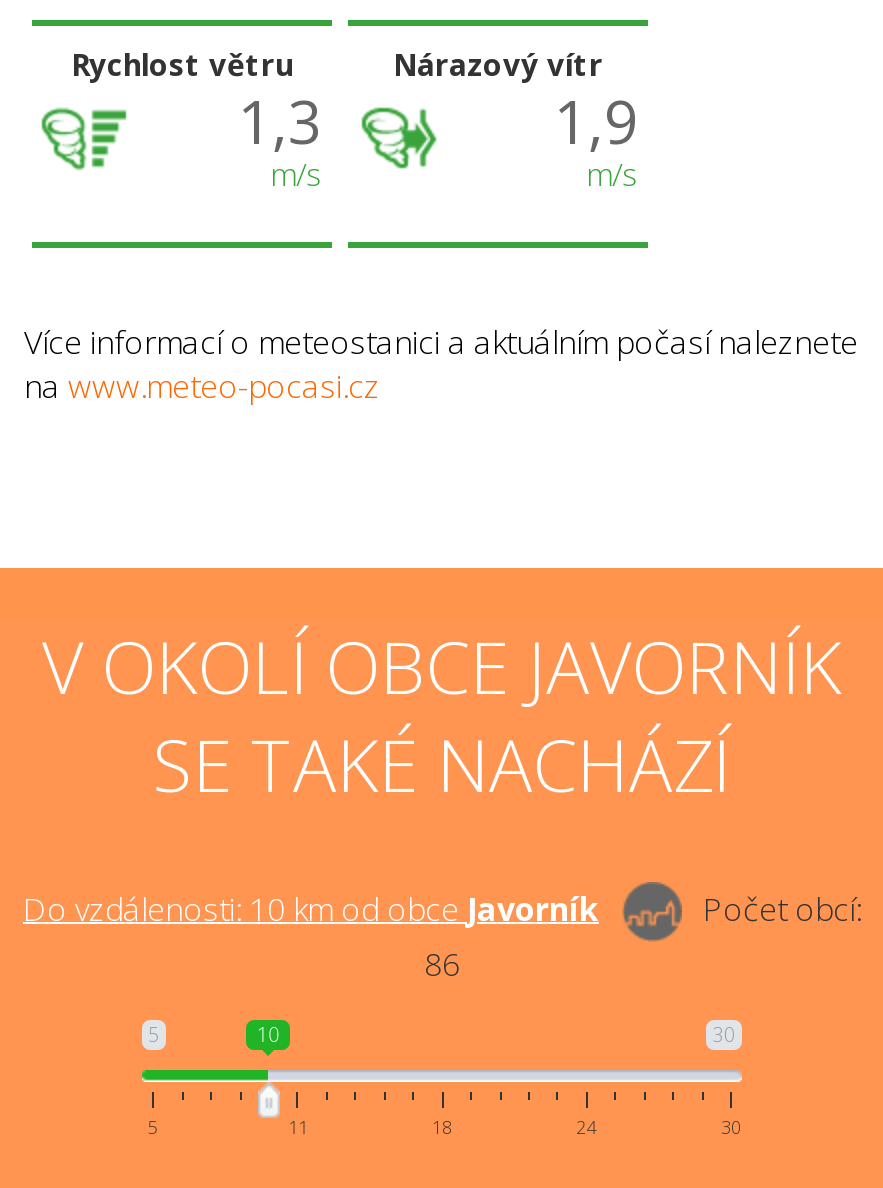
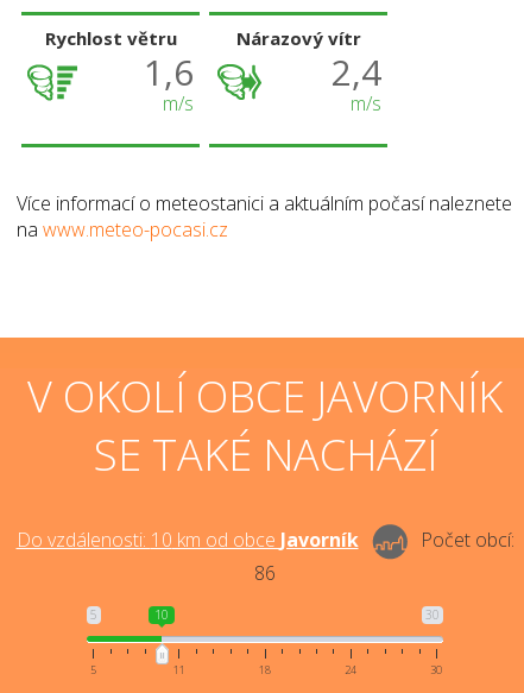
[238,81,322,163] 1,3 -> [144,48,194,97] 1,6
[554,81,638,163] 1,9 -> [332,48,381,97] 2,4

